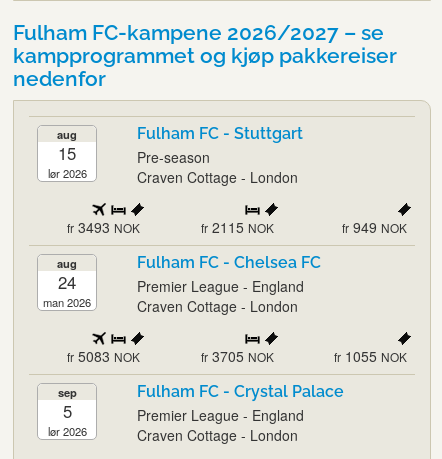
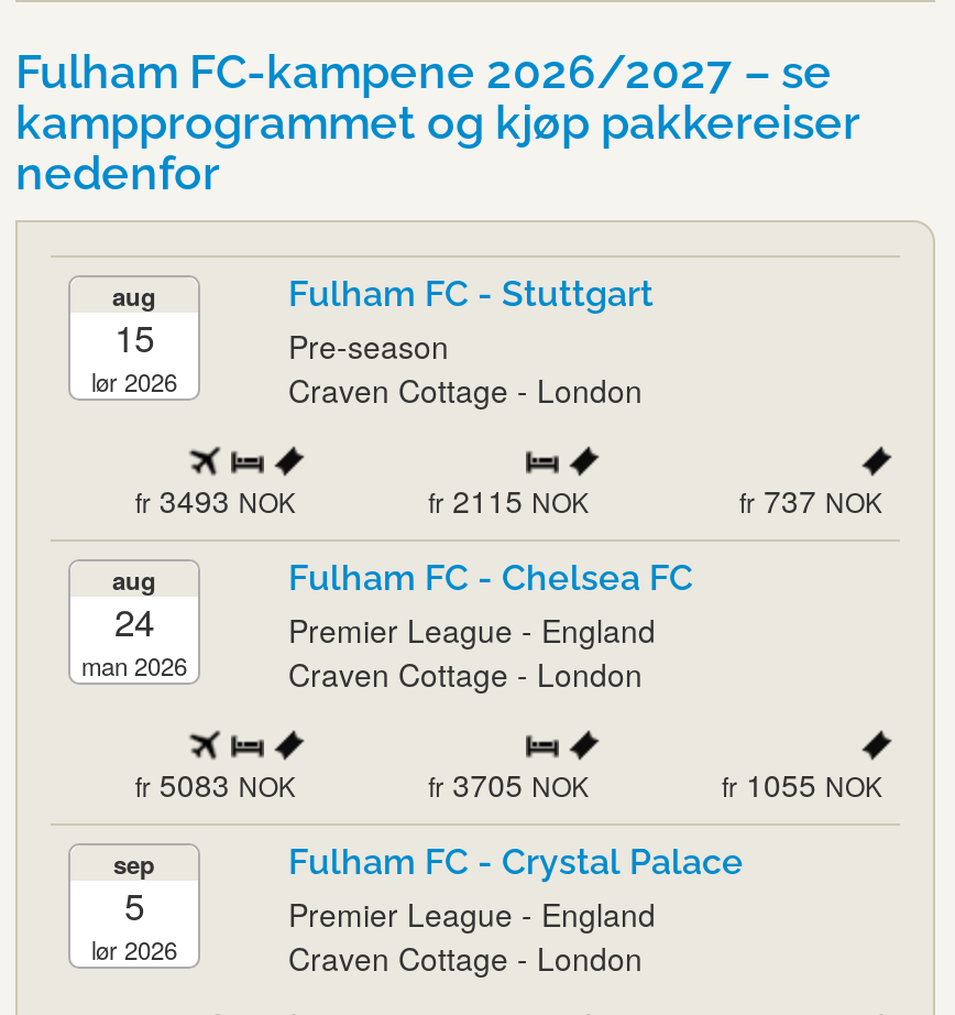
[342,217,407,237] fr 949 NOK -> [739,478,882,522] fr 737 NOK

